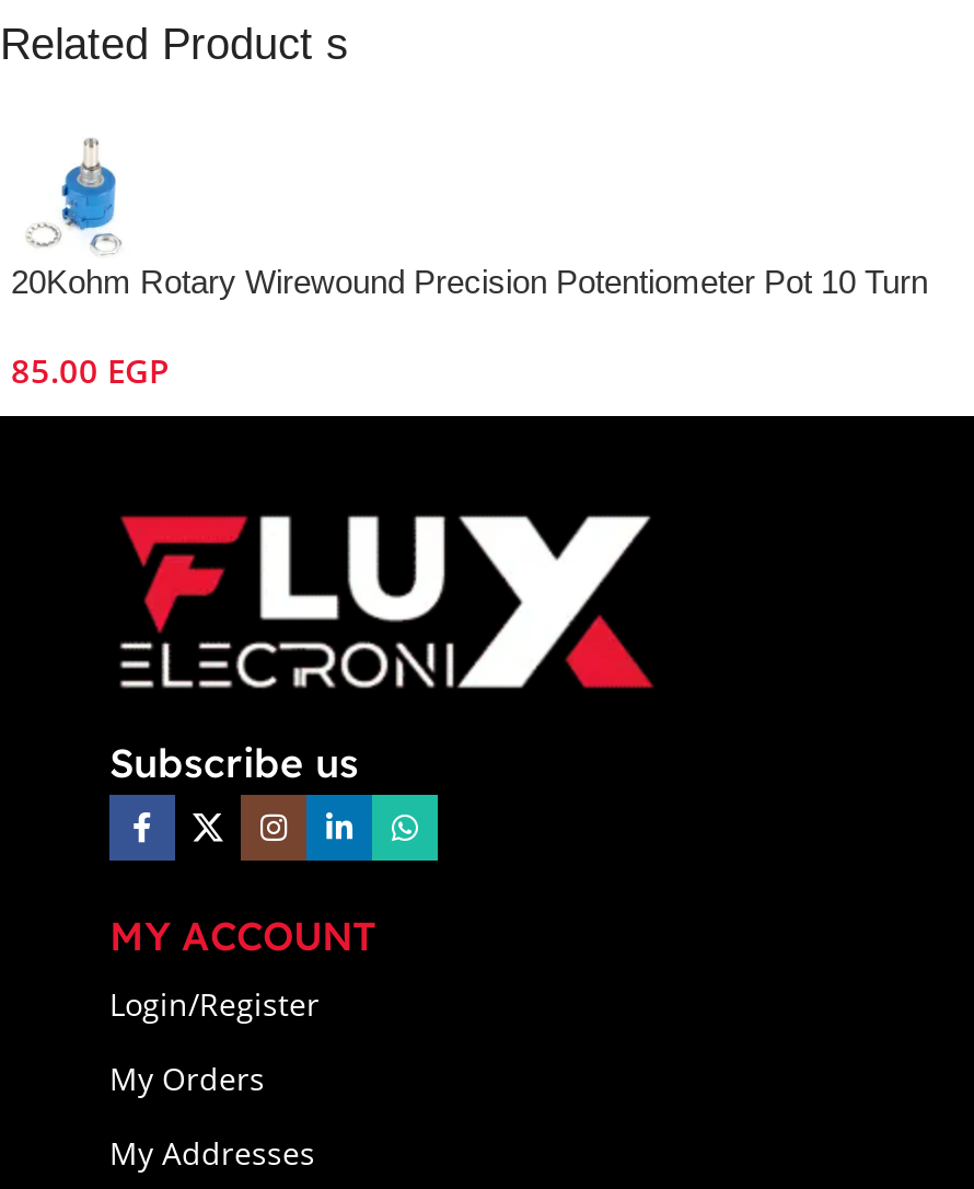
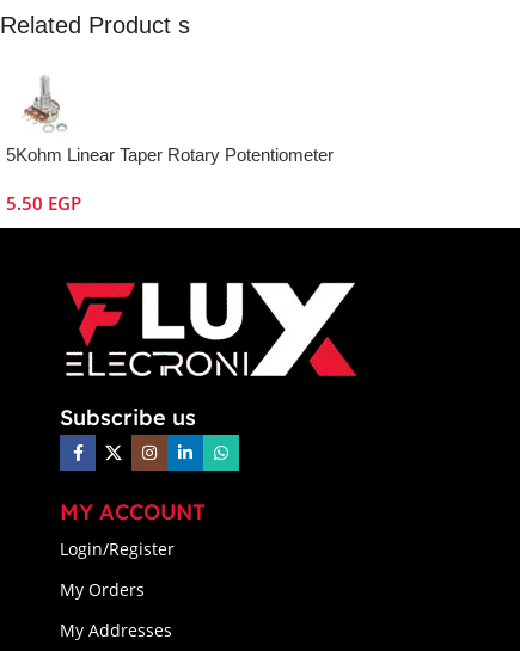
[11,140,928,301] [image] | 20Kohm Rotary Wirewound Precision Potentiometer Pot 10 Turn -> [6,76,334,165] [image] | 5Kohm Linear Taper Rotary Potentiometer
[11,349,169,393] 85.00 EGP -> [6,191,81,215] 5.50 EGP

